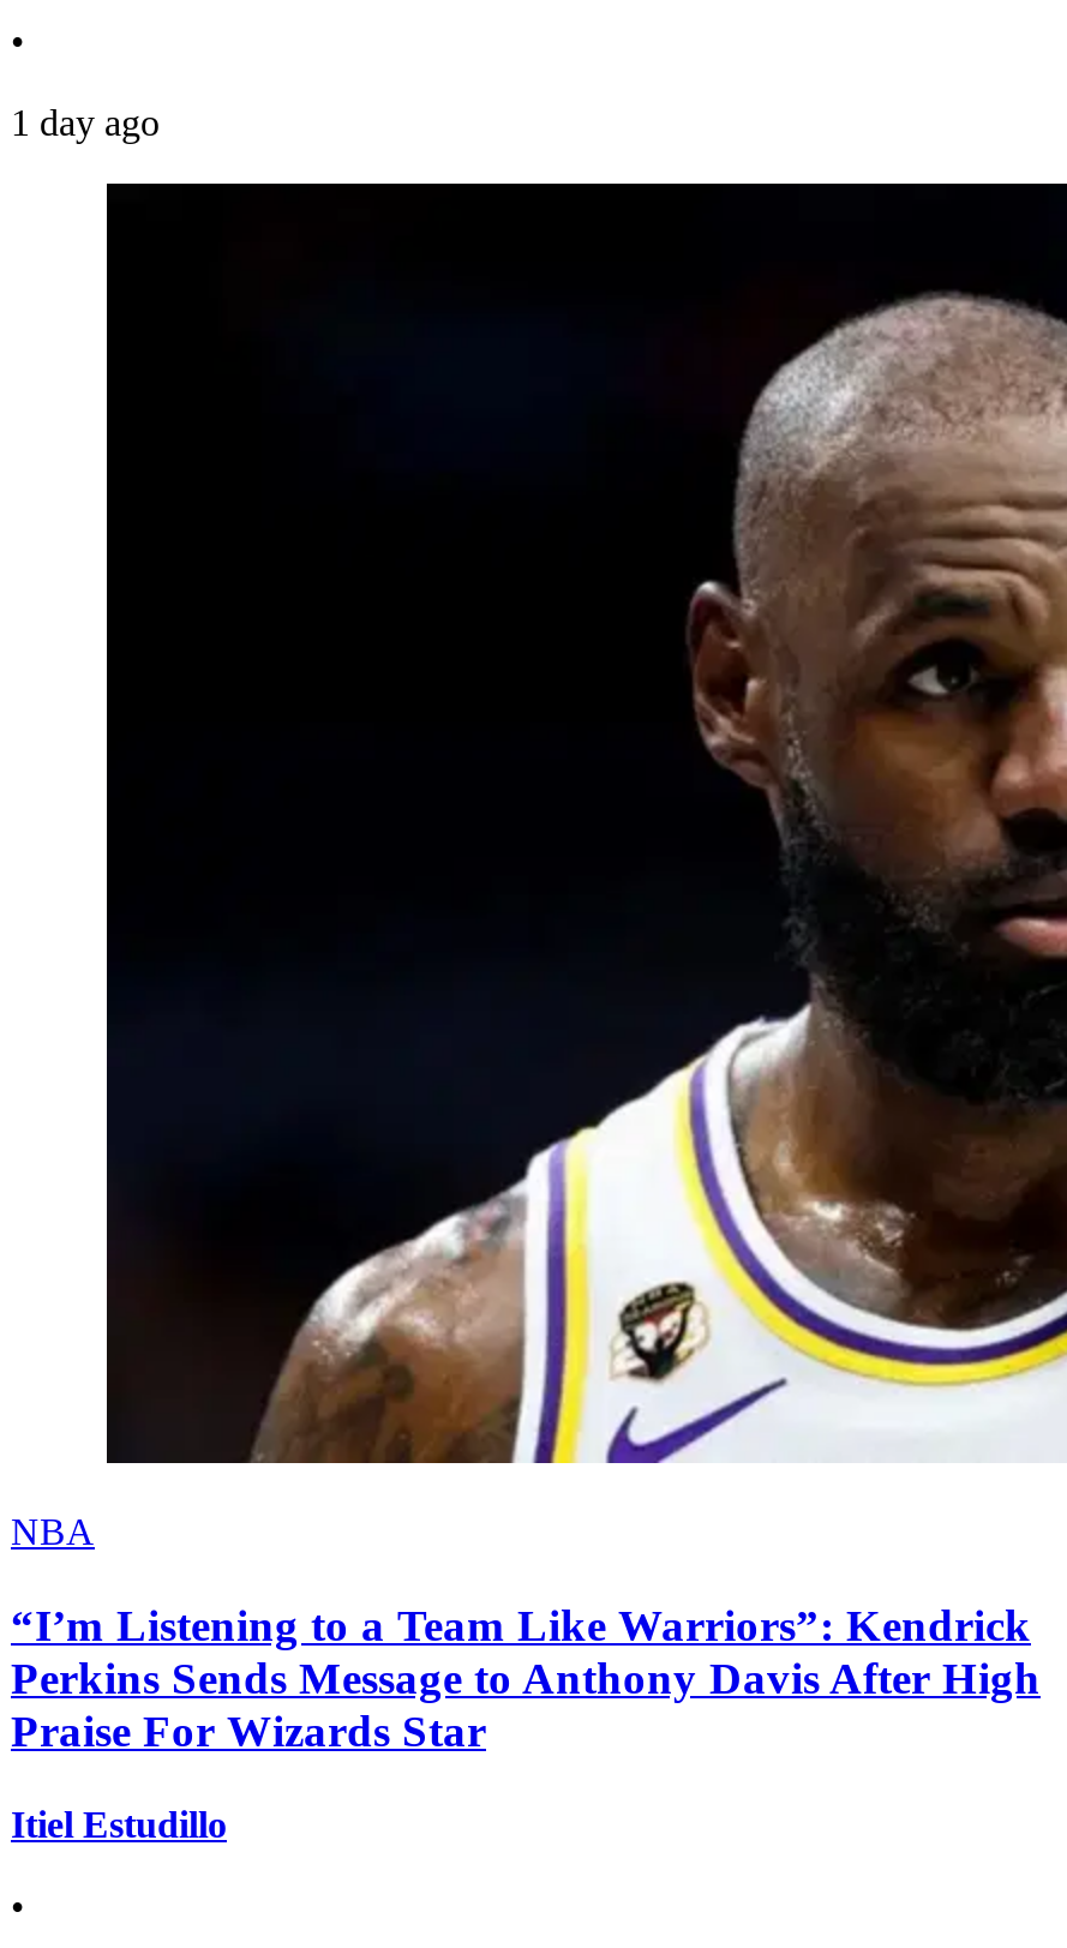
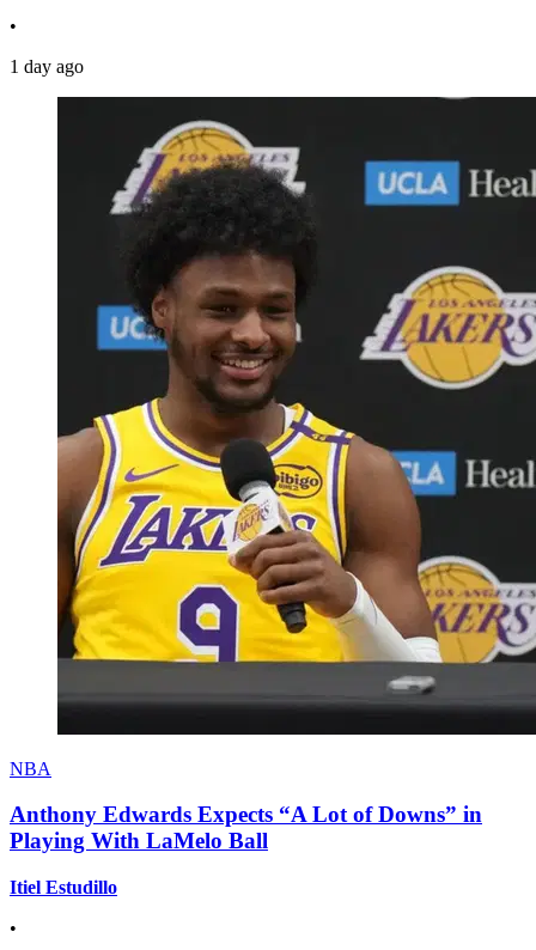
[104,182,1060,1464] [image] -> [56,97,532,736] [image]
[11,1599,1041,1755] “I’m Listening to a Team Like Warriors”: Kendrick | Perkins Sends Message to Anthony Davis After High | Praise For Wizards Star -> [10,802,482,853] Anthony Edwards Expects “A Lot of Downs” in | Playing With LaMelo Ball

